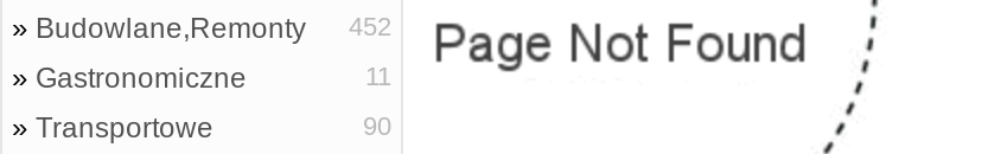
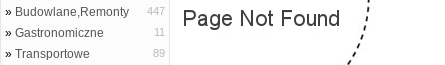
[12,12,391,45] » Budowlane,Remonty 452 -> [5,5,165,19] » Budowlane,Remonty 447
[363,111,391,140] 90 -> [153,47,165,59] 89

